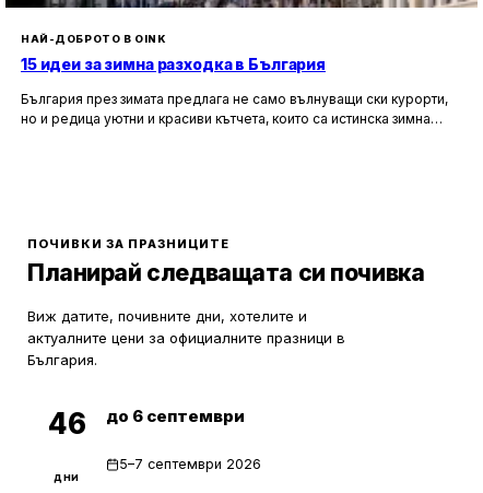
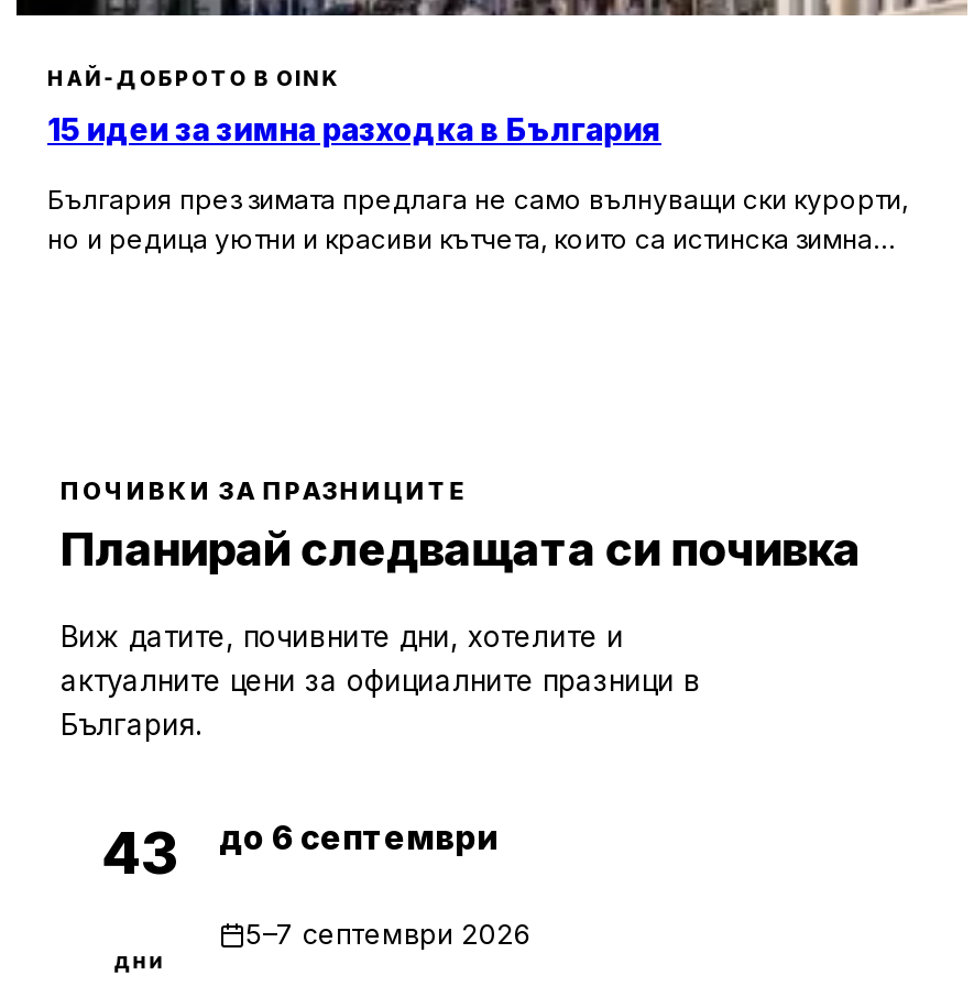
[48,405,245,441] 46 до 6 септември -> [101,816,499,887] 43 до 6 септември

